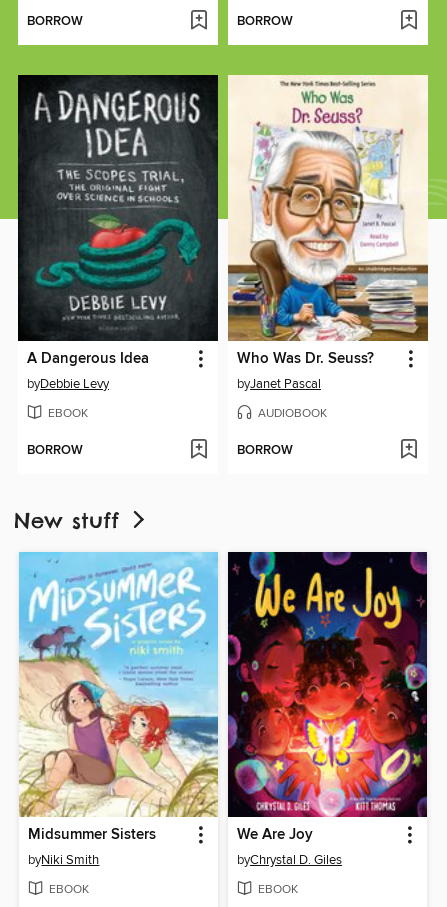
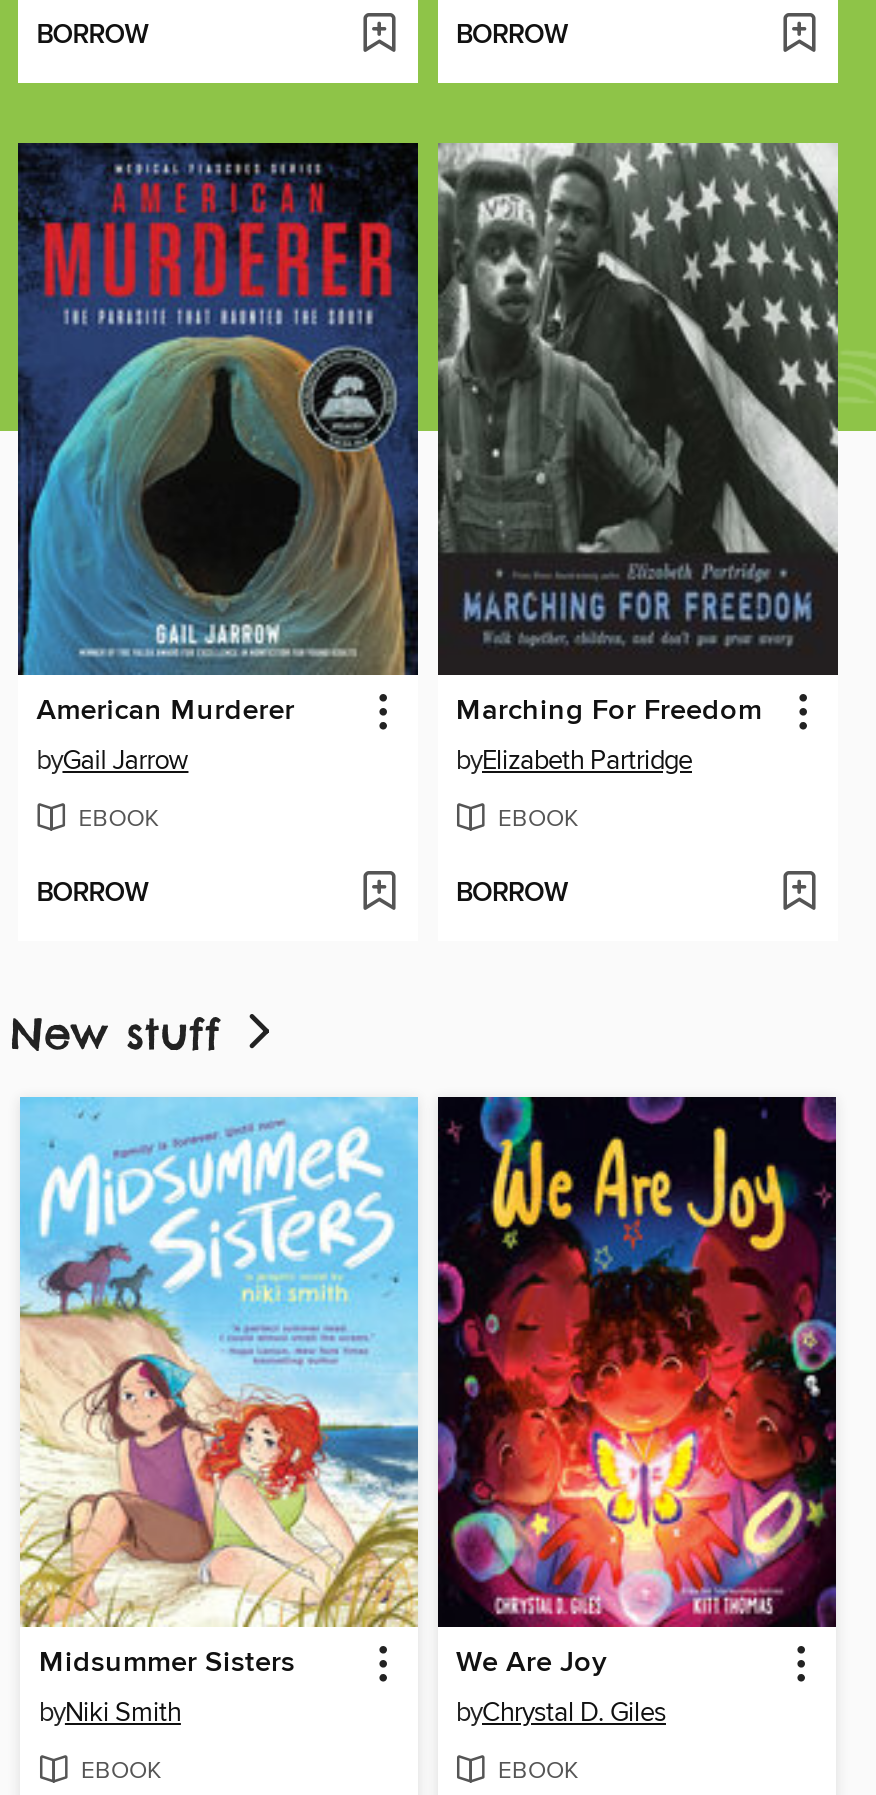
[18,75,218,392] [image] | A Dangerous Idea | byDebbie Levy -> [18,143,418,778] [image] | American Murderer | byGail Jarrow
[227,74,429,392] [image] | Who Was Dr. Seuss? | byJanet Pascal -> [436,141,840,778] [image] | Marching For Freedom | byElizabeth Partridge
[258,406,327,421] AUDIOBOOK -> [498,805,578,835] EBOOK

